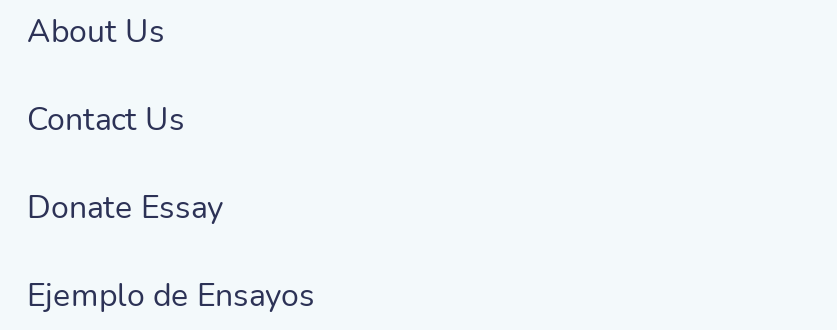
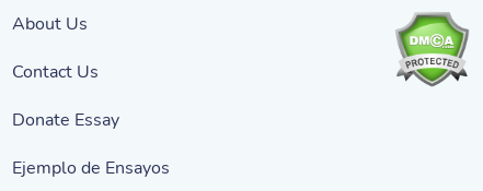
none -> [395,11,470,87] [image]

